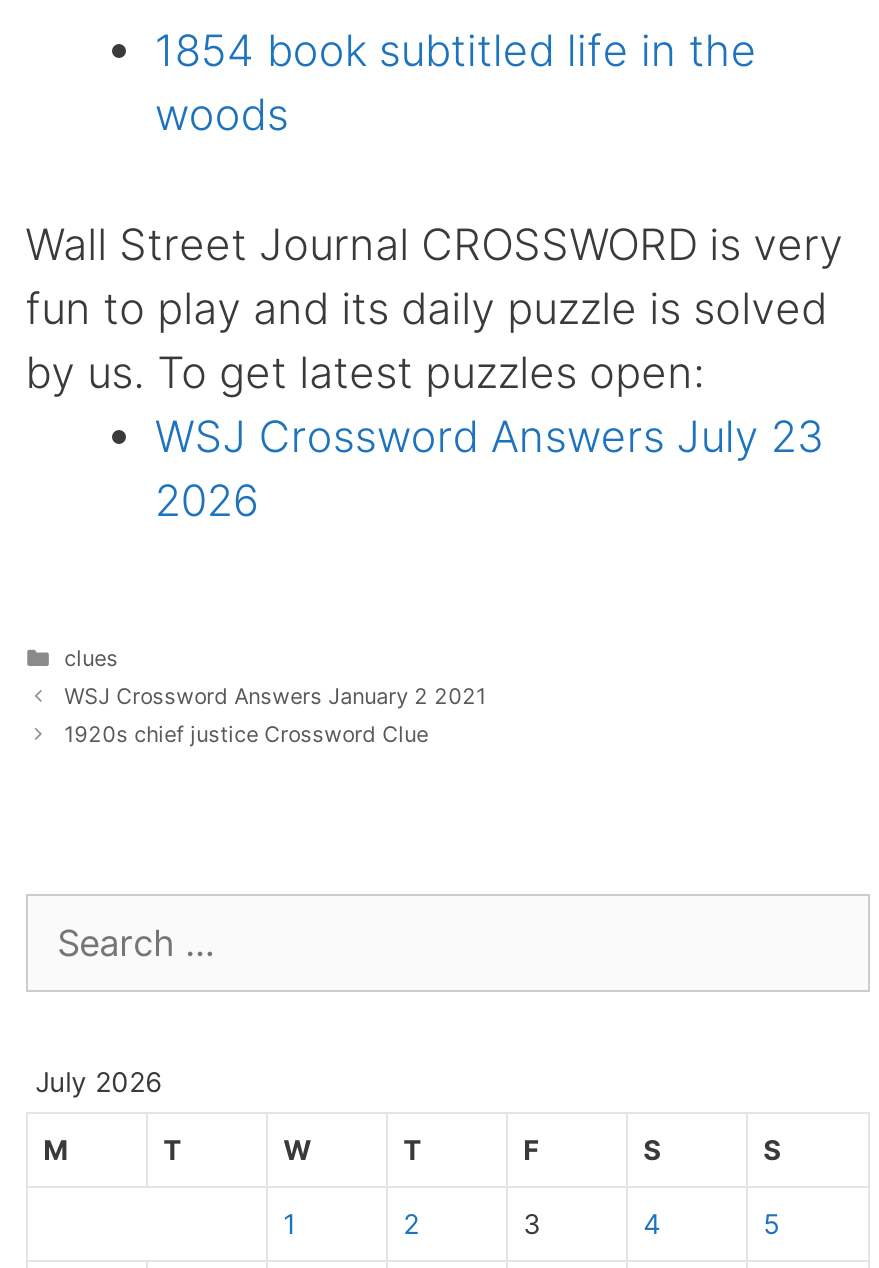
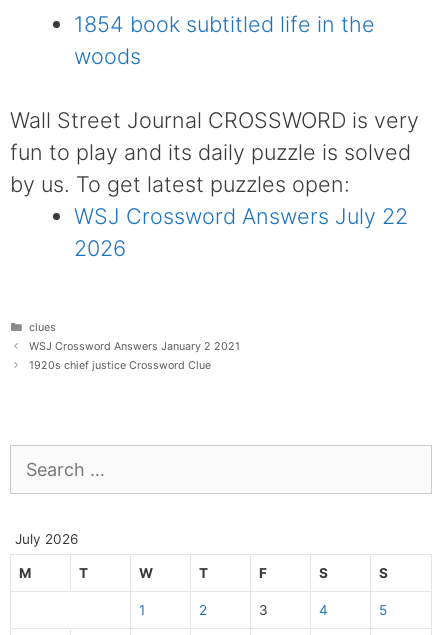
[155,410,825,462] WSJ Crossword Answers July 23 -> [74,203,408,229] WSJ Crossword Answers July 22

